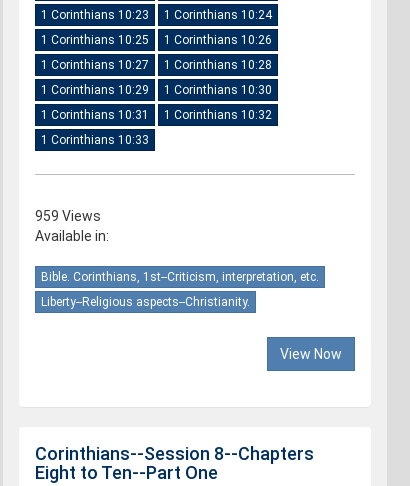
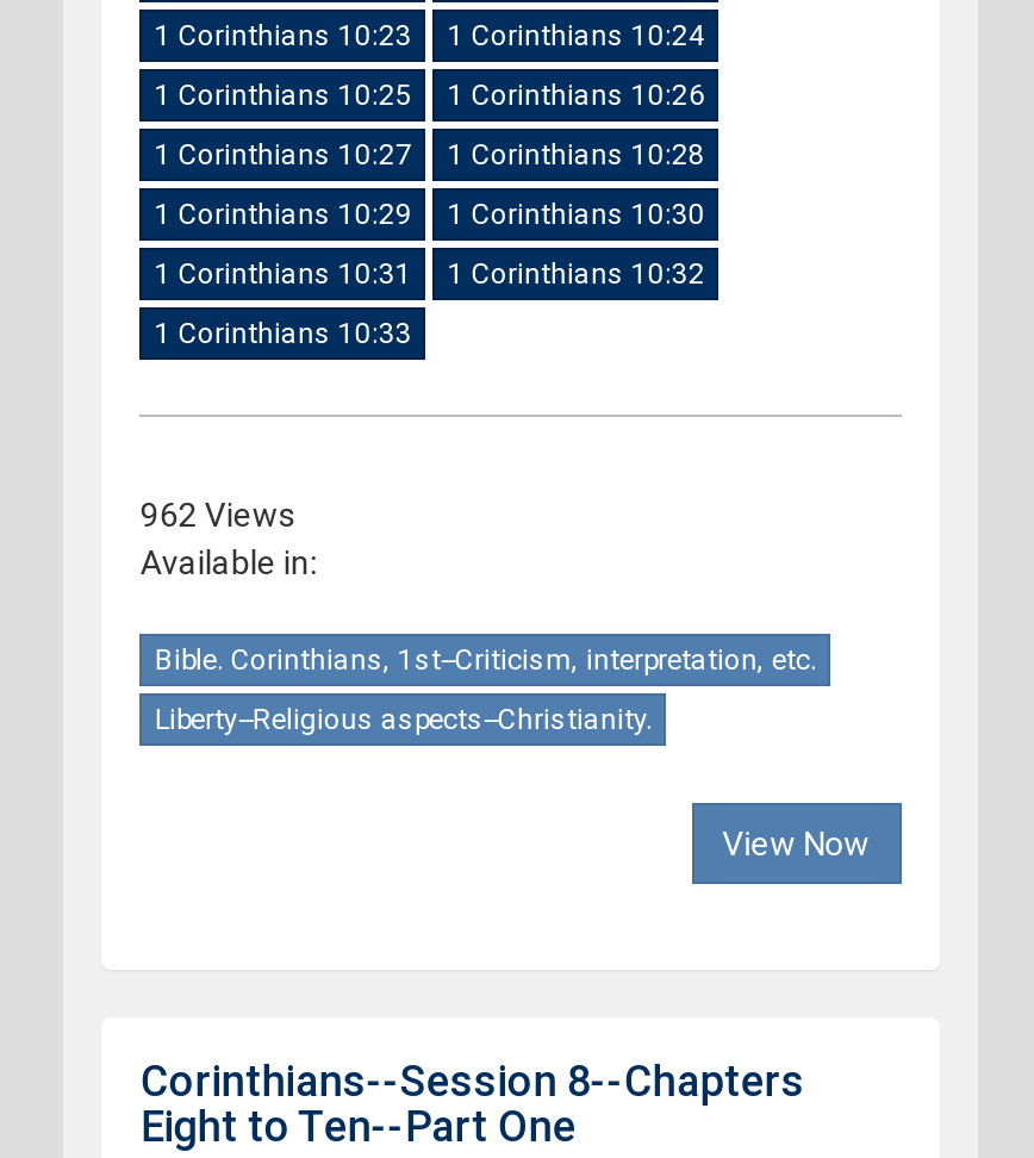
[35,208,101,224] 959 Views -> [140,496,298,534] 962 Views

